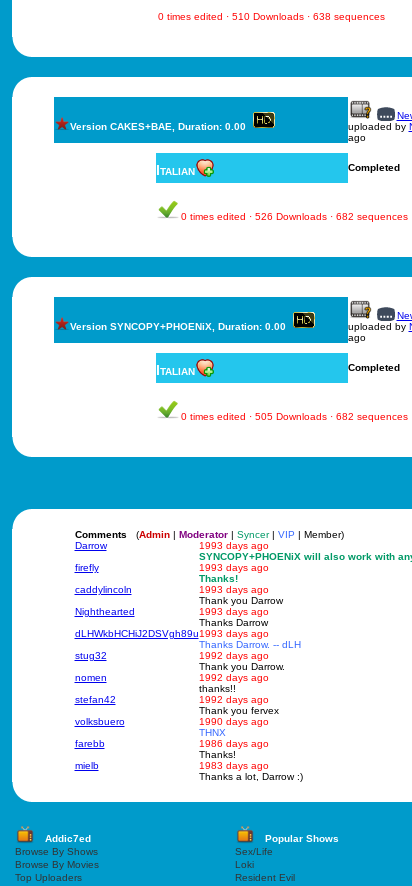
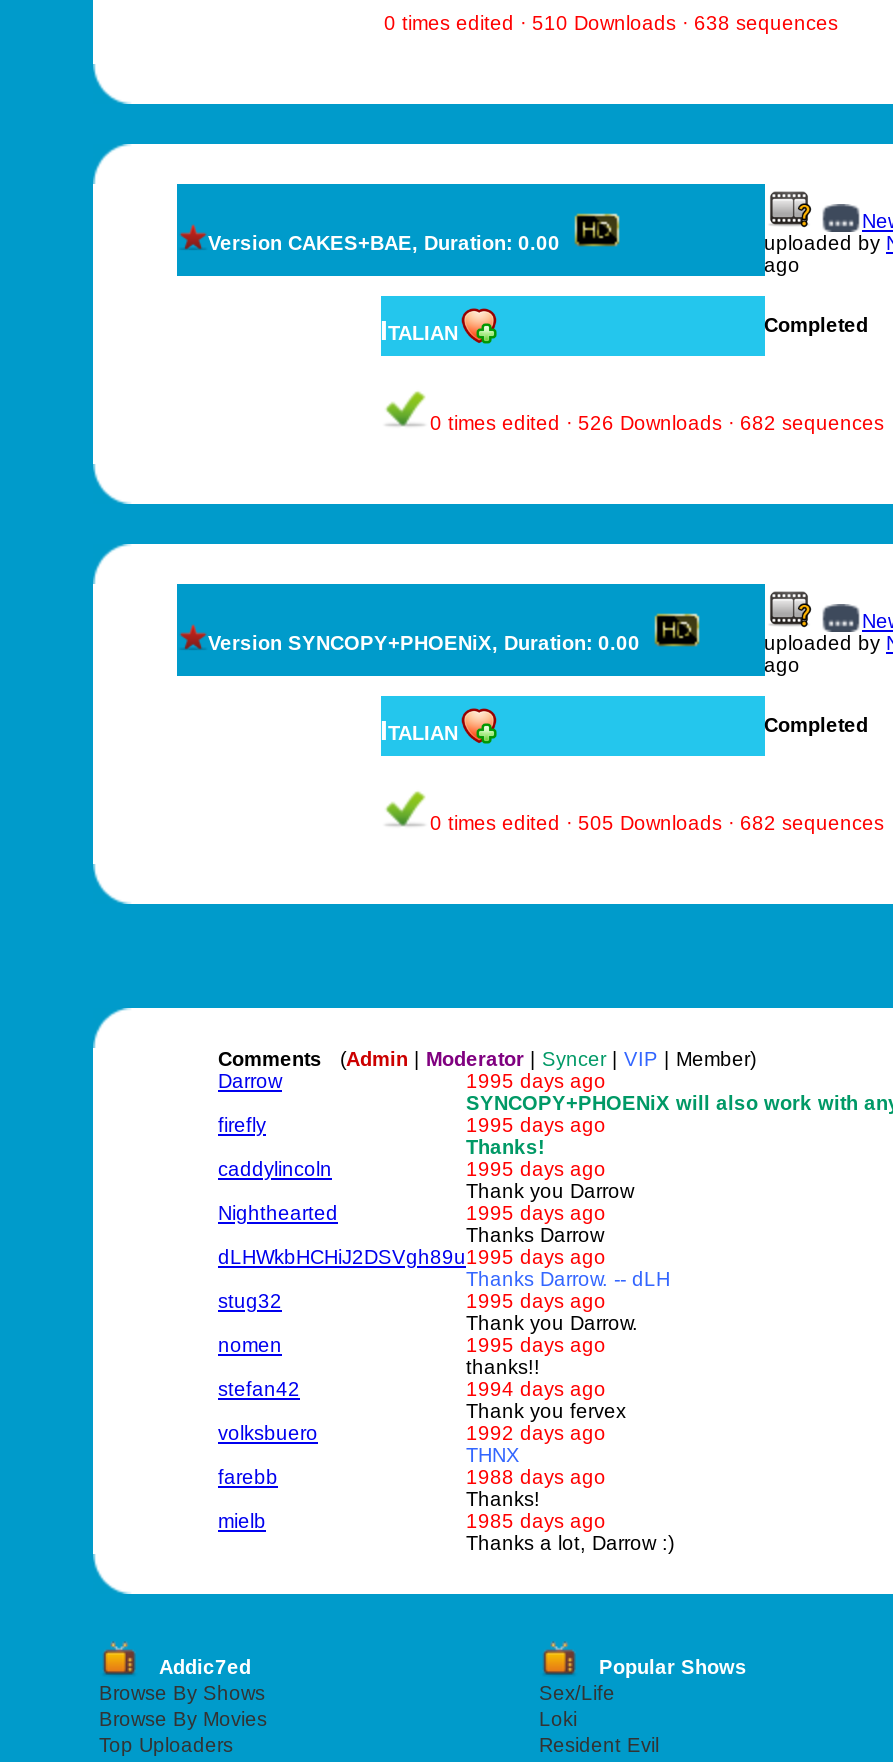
[198,540,268,551] 1993 days ago -> [466,1070,606,1092] 1995 days ago
[198,562,268,573] 1993 days ago -> [466,1114,606,1136] 1995 days ago
[198,584,268,595] 1993 days ago -> [466,1158,606,1180] 1995 days ago
[198,606,268,617] 1993 days ago -> [466,1202,606,1224] 1995 days ago
[74,628,268,639] dLHWkbHCHiJ2DSVgh89u1993 days ago -> [218,1246,606,1268] dLHWkbHCHiJ2DSVgh89u1995 days ago
[198,650,268,661] 1992 days ago -> [466,1290,606,1312] 1995 days ago
[198,672,268,683] 1992 days ago -> [466,1334,606,1356] 1995 days ago
[198,694,268,705] 1992 days ago -> [466,1378,606,1400] 1994 days ago
[198,716,268,727] 1990 days ago -> [466,1422,606,1444] 1992 days ago
[198,738,268,749] 1986 days ago -> [466,1466,606,1488] 1988 days ago
[198,760,268,771] 1983 days ago -> [466,1510,606,1532] 1985 days ago

